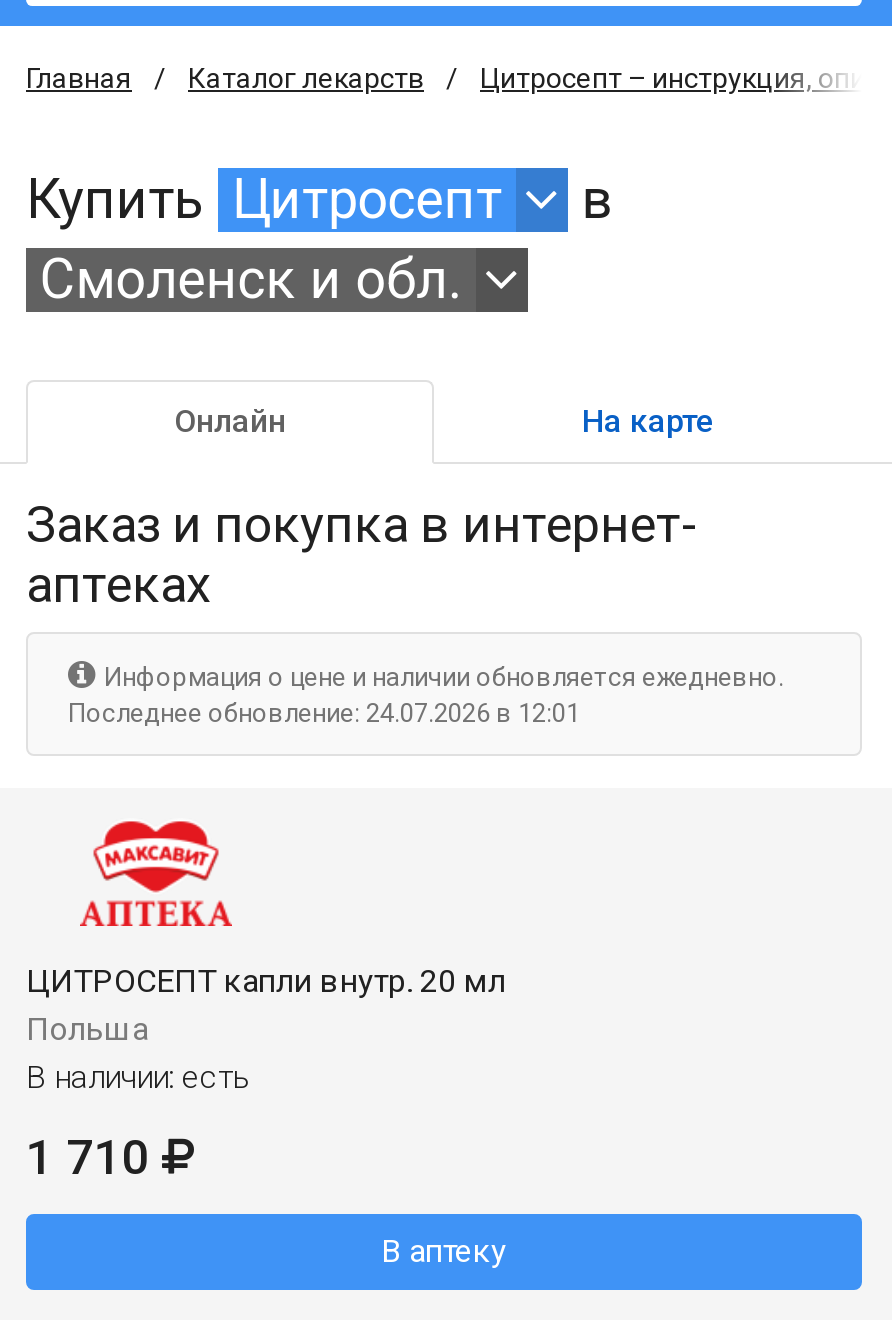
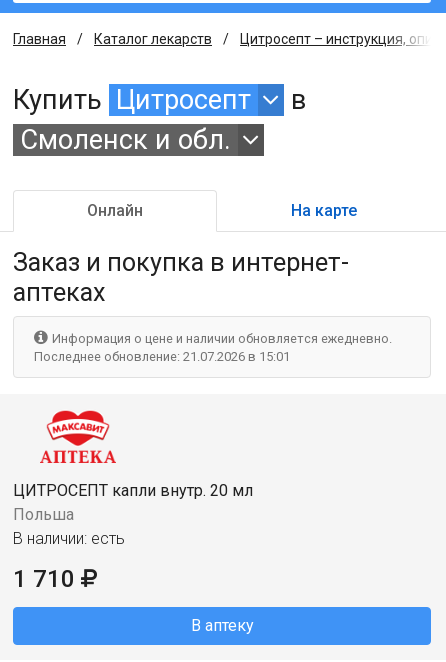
[68,698,580,728] Последнее обновление: 24.07.2026 в 12:01 -> [34,349,290,364] Последнее обновление: 21.07.2026 в 15:01

